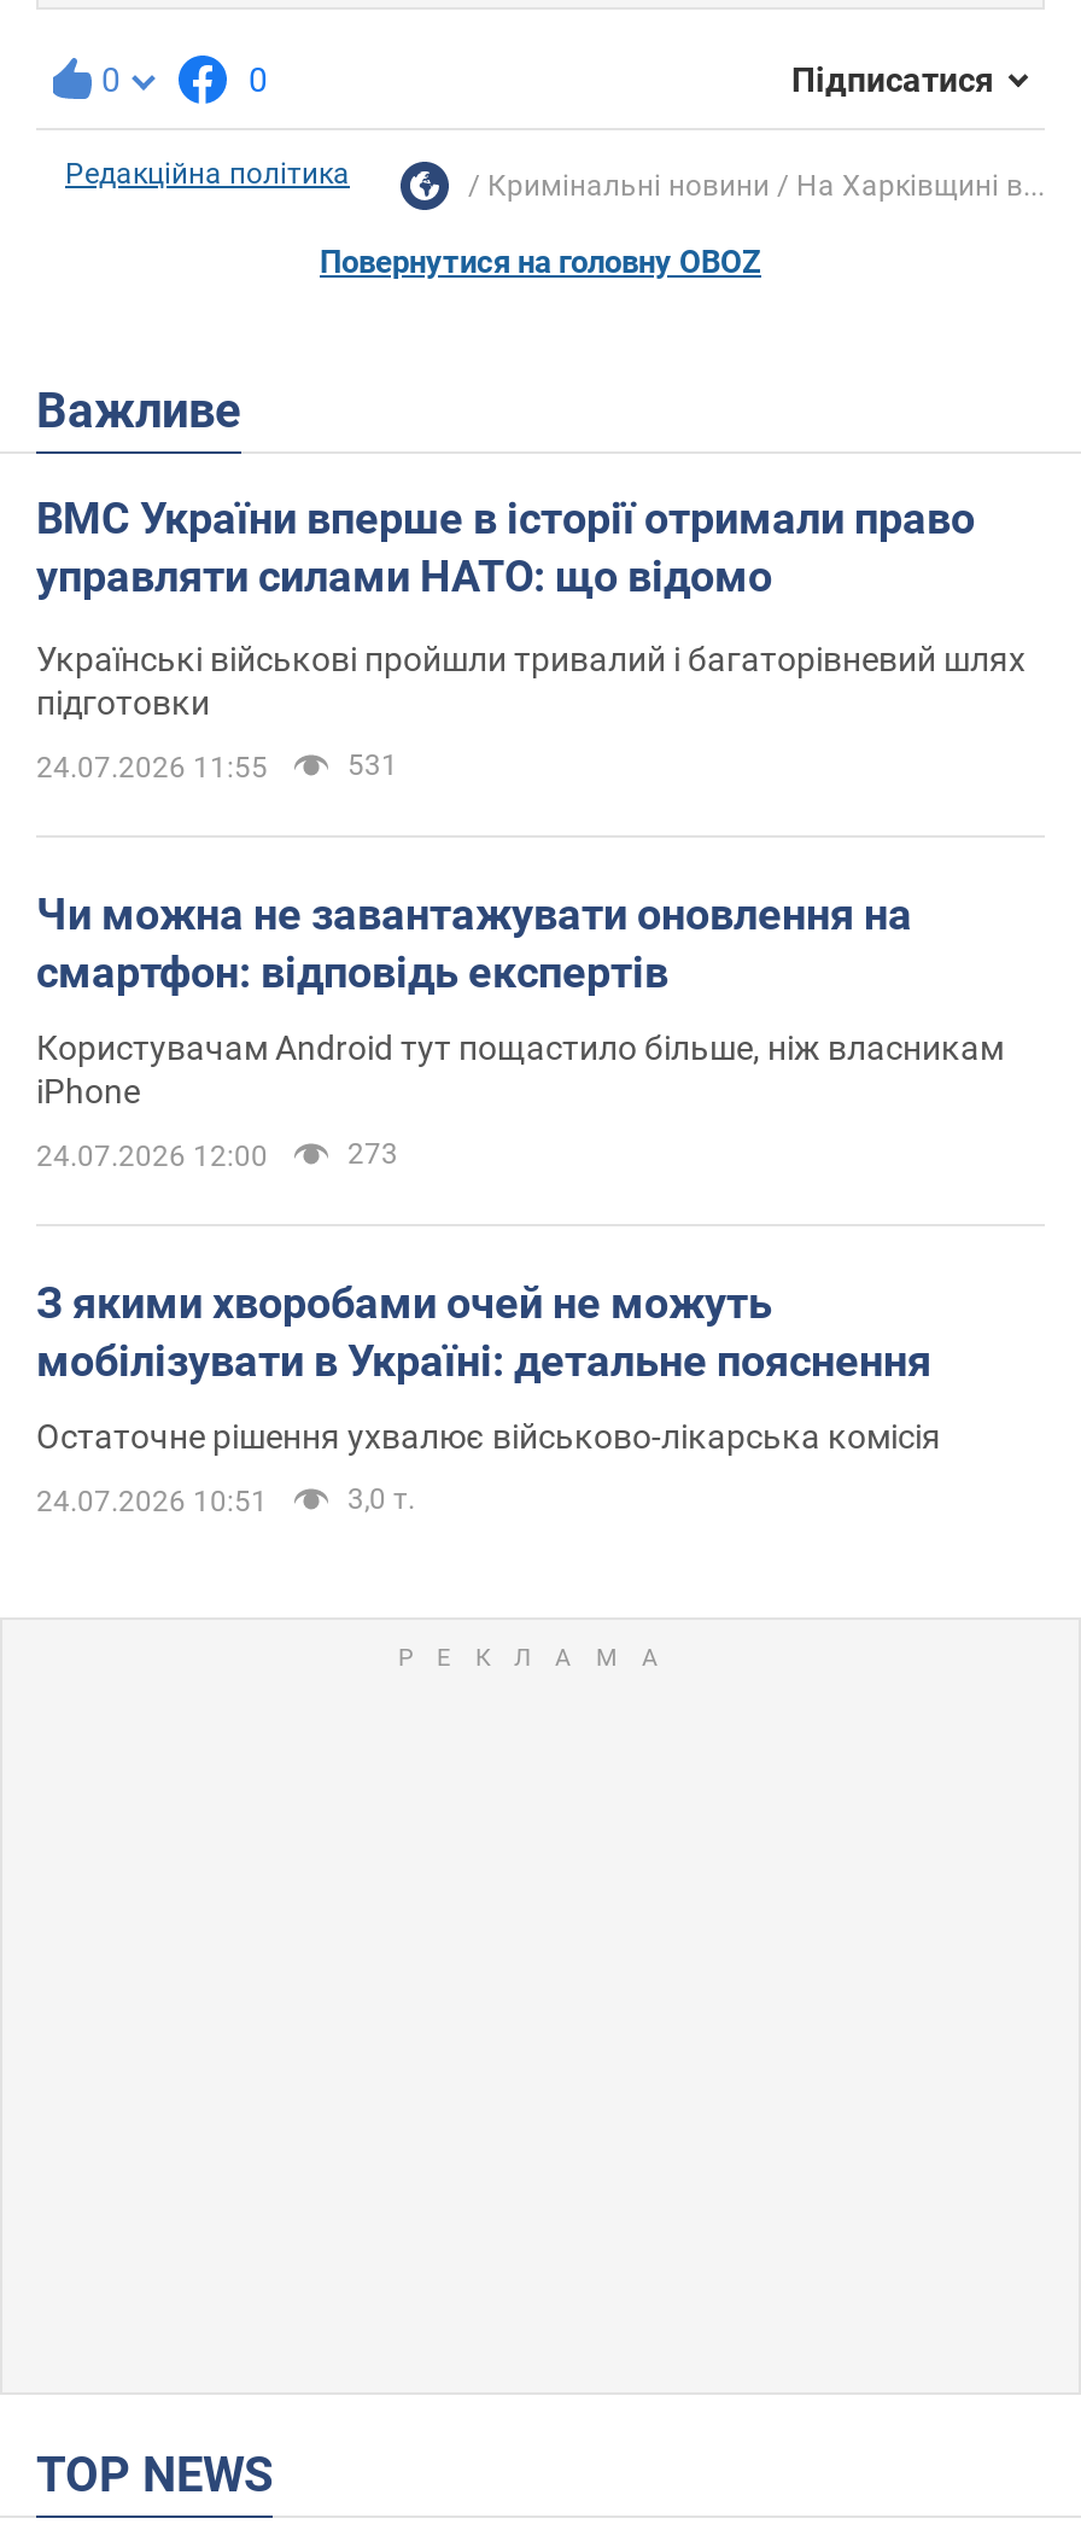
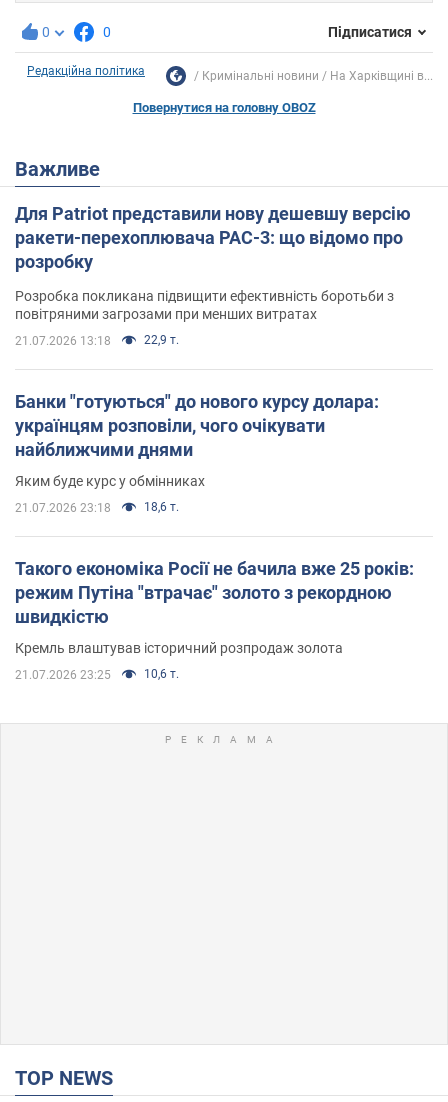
[36,492,975,600] ВМС України вперше в історії отримали право | управляти силами НАТО: що відомо -> [15,203,411,272] Для Patriot представили нову дешевшу версію | ракети-перехоплювача PAC-3: що відомо про | розробку
[36,639,1026,721] Українські військові пройшли тривалий і багаторівневий шлях | підготовки -> [15,288,394,322] Розробка покликана підвищити ефективність боротьби з | повітряними загрозами при менших витратах
[36,748,398,784] 24.07.2026 11:55 | 531 -> [15,333,179,348] 21.07.2026 13:18 | 22,9 т.
[36,888,912,996] Чи можна не завантажувати оновлення на | смартфон: відповідь експертів -> [15,391,379,460] Банки "готуються" до нового курсу долара: | українцям розповіли, чого очікувати | найближчими днями
[36,1028,1004,1110] Користувачам Android тут пощастило більше, ніж власникам | iPhone -> [15,473,205,489] Яким буде курс у обмінниках
[36,1136,398,1173] 24.07.2026 12:00 | 273 -> [15,500,179,515] 21.07.2026 23:18 | 18,6 т.
[36,1276,931,1385] З якими хворобами очей не можуть | мобілізувати в Україні: детальне пояснення -> [15,558,414,627] Такого економіка Росії не бачила вже 25 років: | режим Путіна "втрачає" золото з рекордною | швидкістю
[36,1416,941,1455] Остаточне рішення ухвалює військово-лікарська комісія -> [15,640,343,656] Кремль влаштував історичний розпродаж золота
[36,1482,415,1518] 24.07.2026 10:51 | 3,0 т. -> [15,667,179,682] 21.07.2026 23:25 | 10,6 т.

